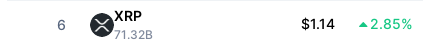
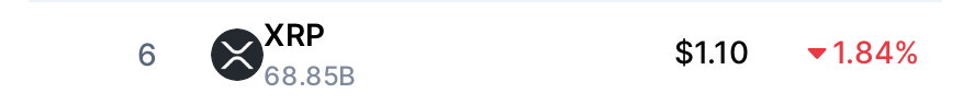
[301,15,413,32] $1.14 | 2.85% -> [674,33,920,70] $1.10 | 1.84%
[114,27,153,42] 71.32B -> [264,59,356,92] 68.85B

